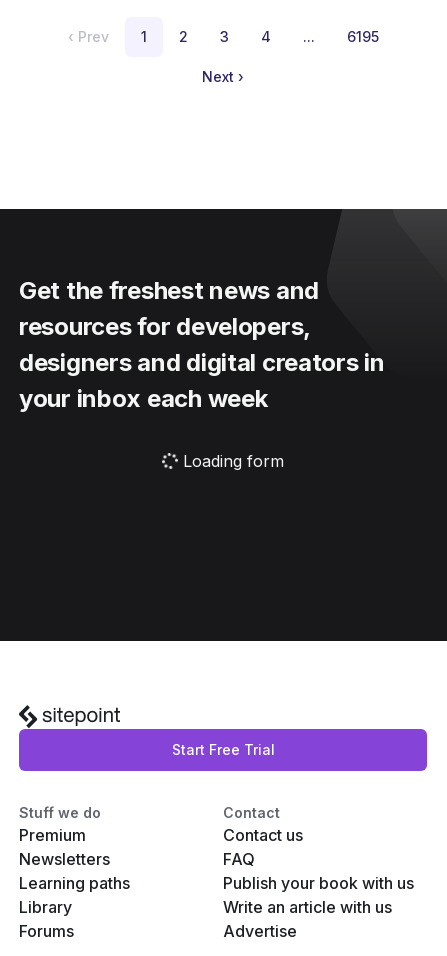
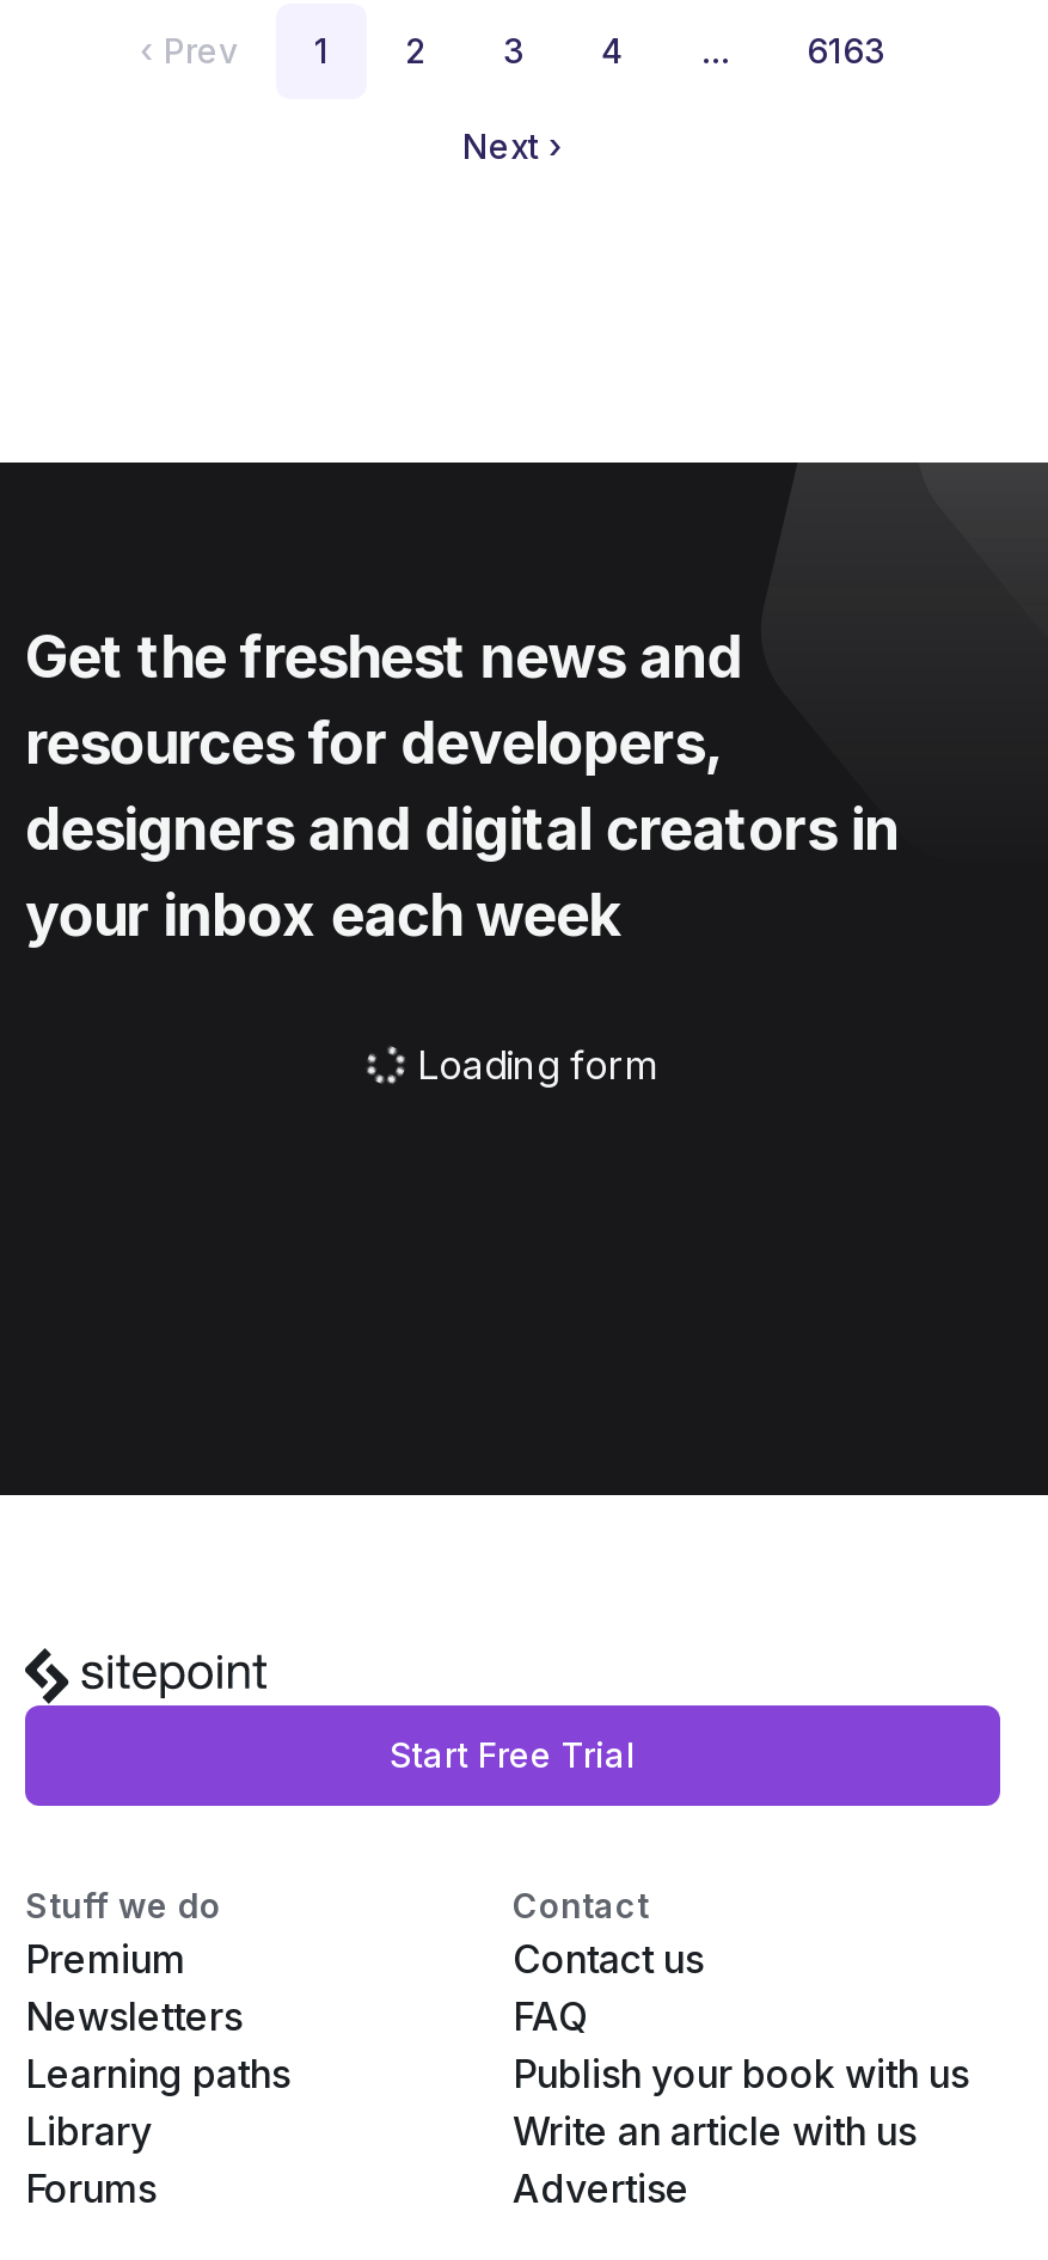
[346,28,378,45] 6195 -> [807,30,885,71] 6163

